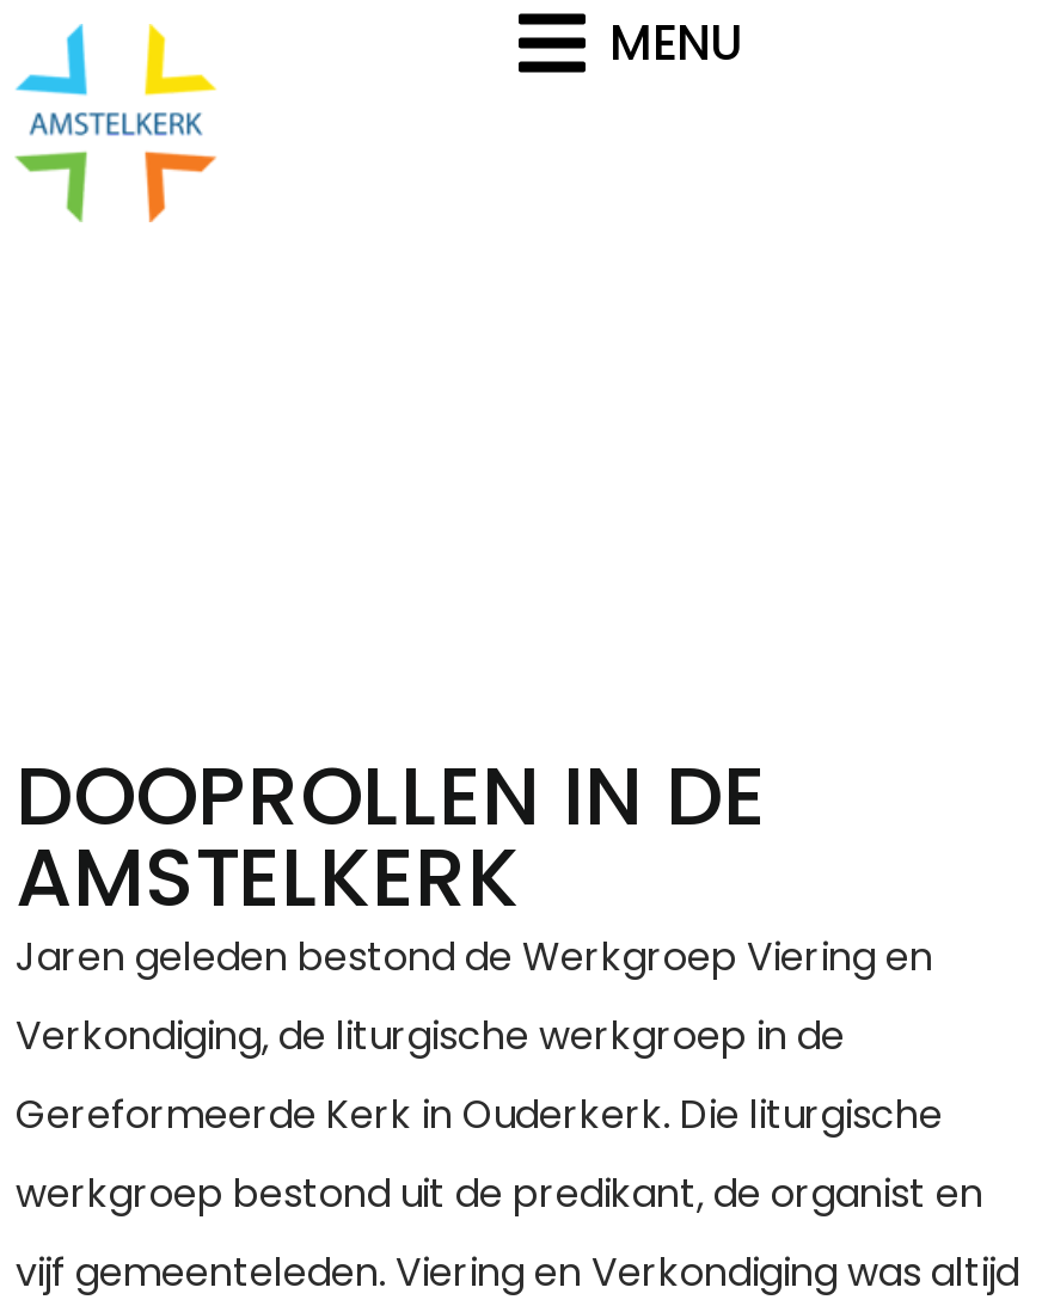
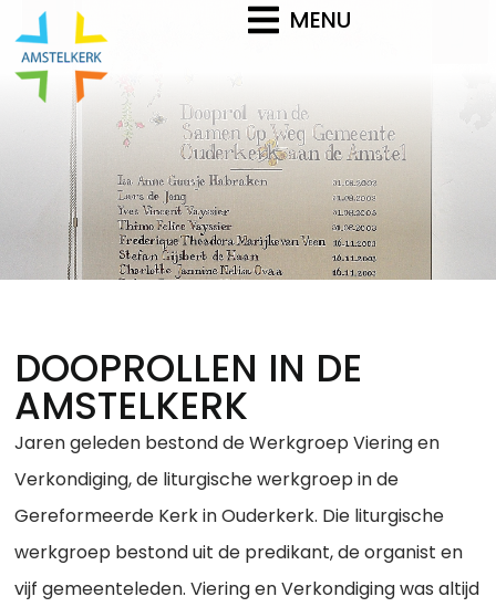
none -> [3,94,493,281] [image]

